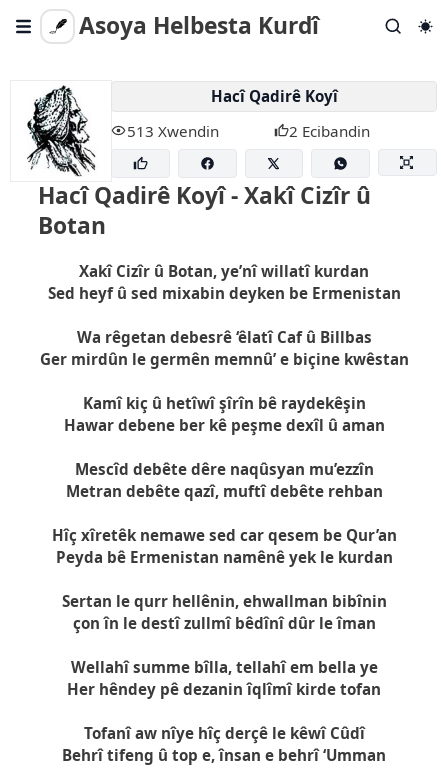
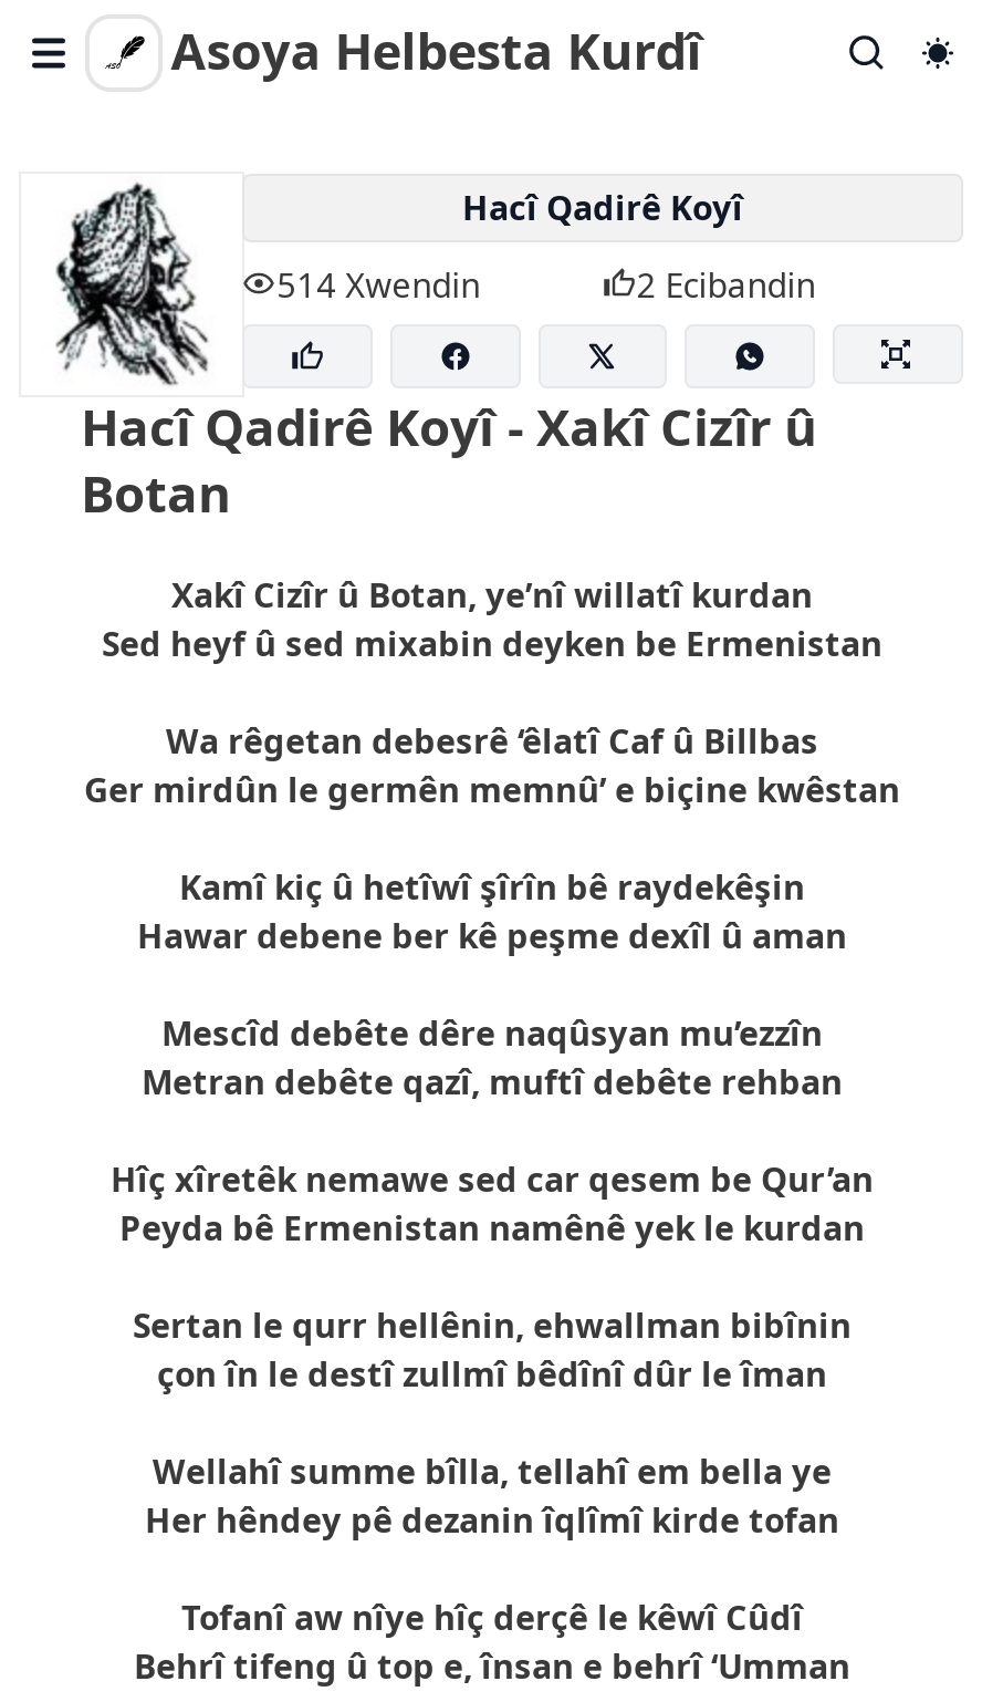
[127,121,219,141] 513 Xwendin -> [277,262,480,306] 514 Xwendin

